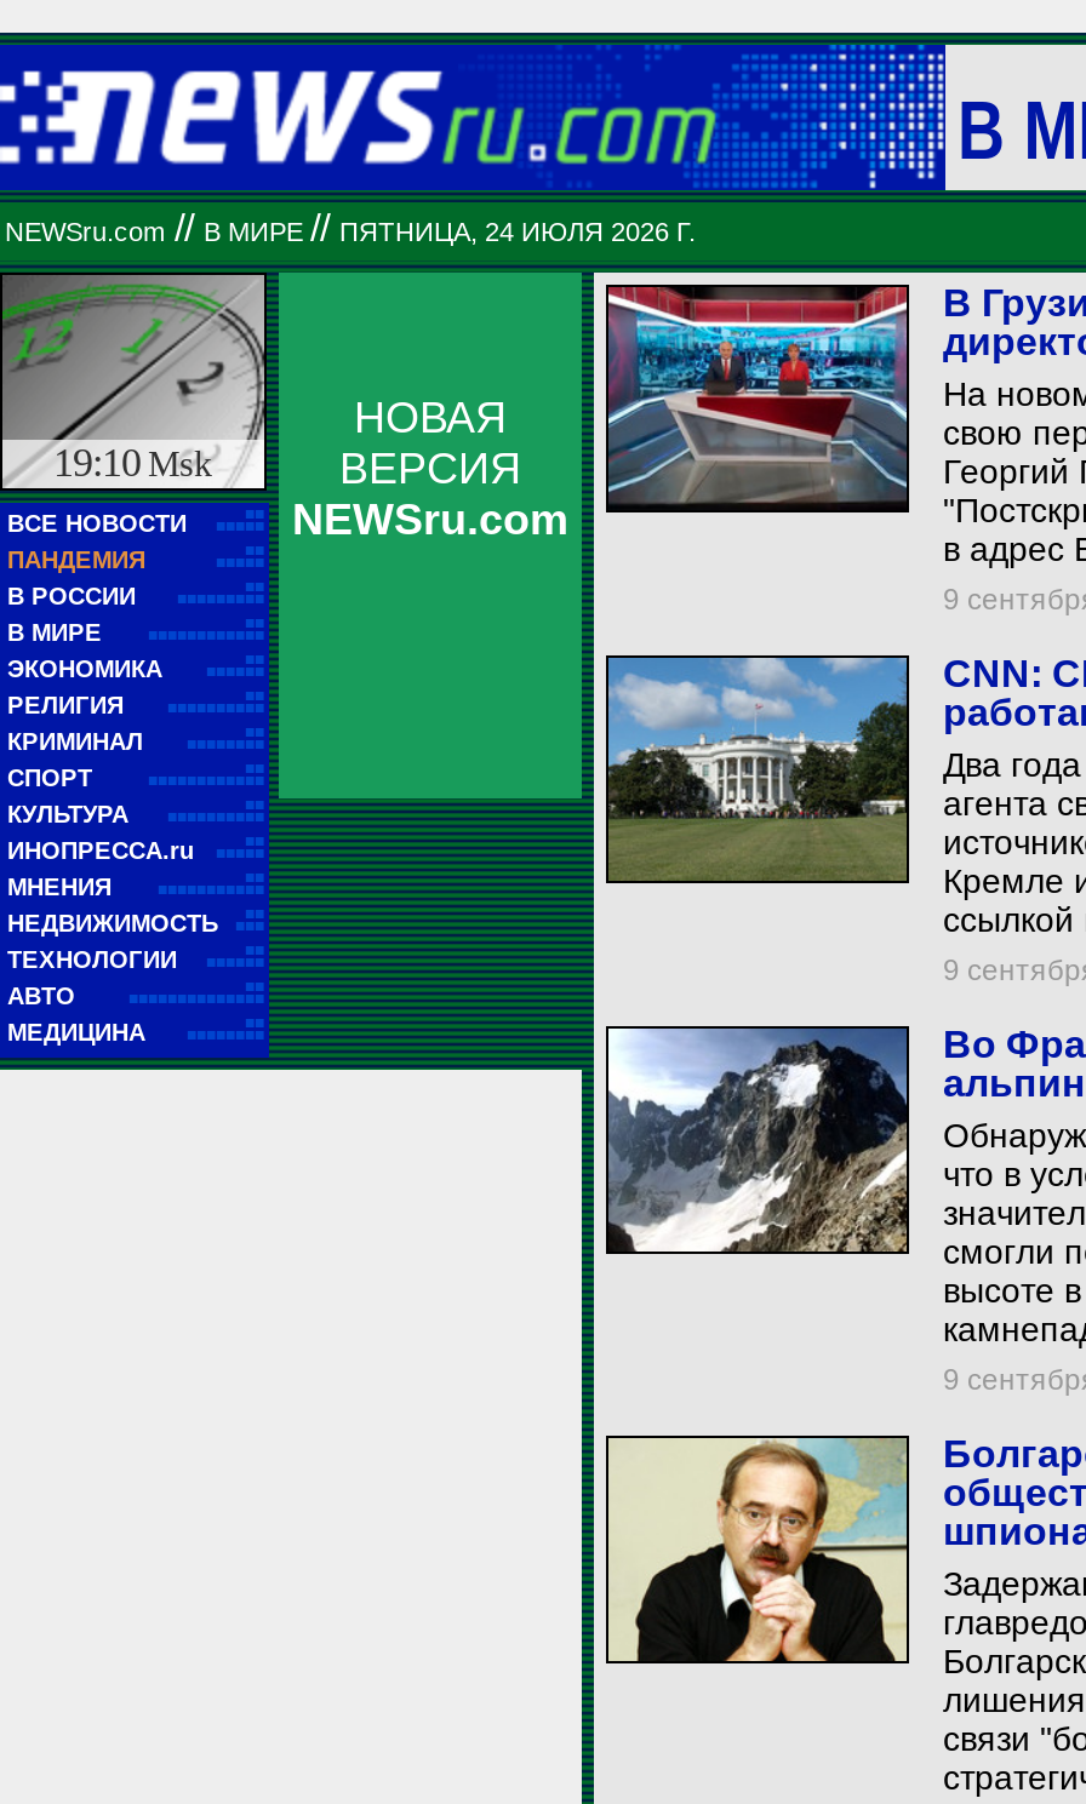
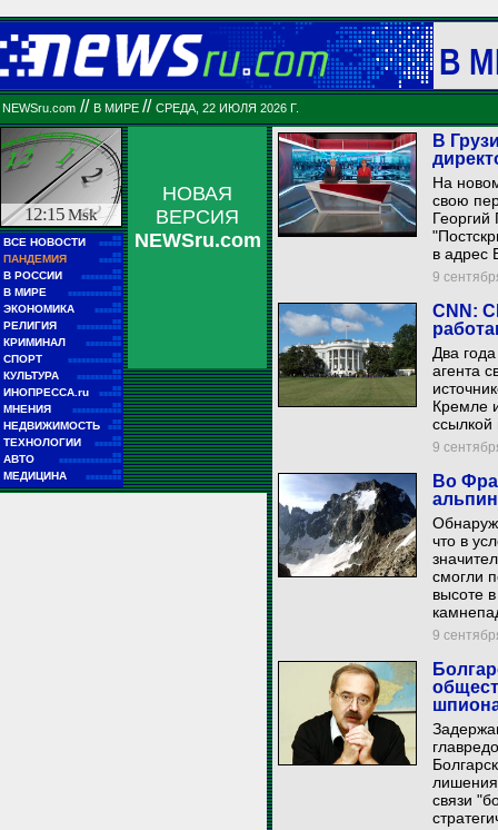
[5,207,696,248] NEWSru.com // В МИРЕ // ПЯТНИЦА, 24 ИЮЛЯ 2026 Г. -> [2,97,299,116] NEWSru.com // В МИРЕ // СРЕДА, 22 ИЮЛЯ 2026 Г.
[53,440,213,486] 19:10 Msk -> [24,204,98,225] 12:15 Msk

